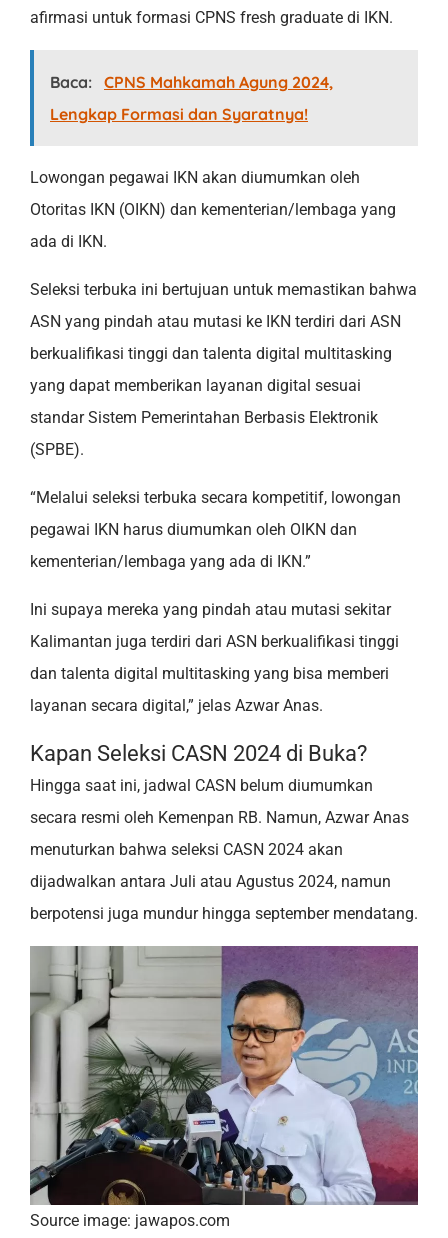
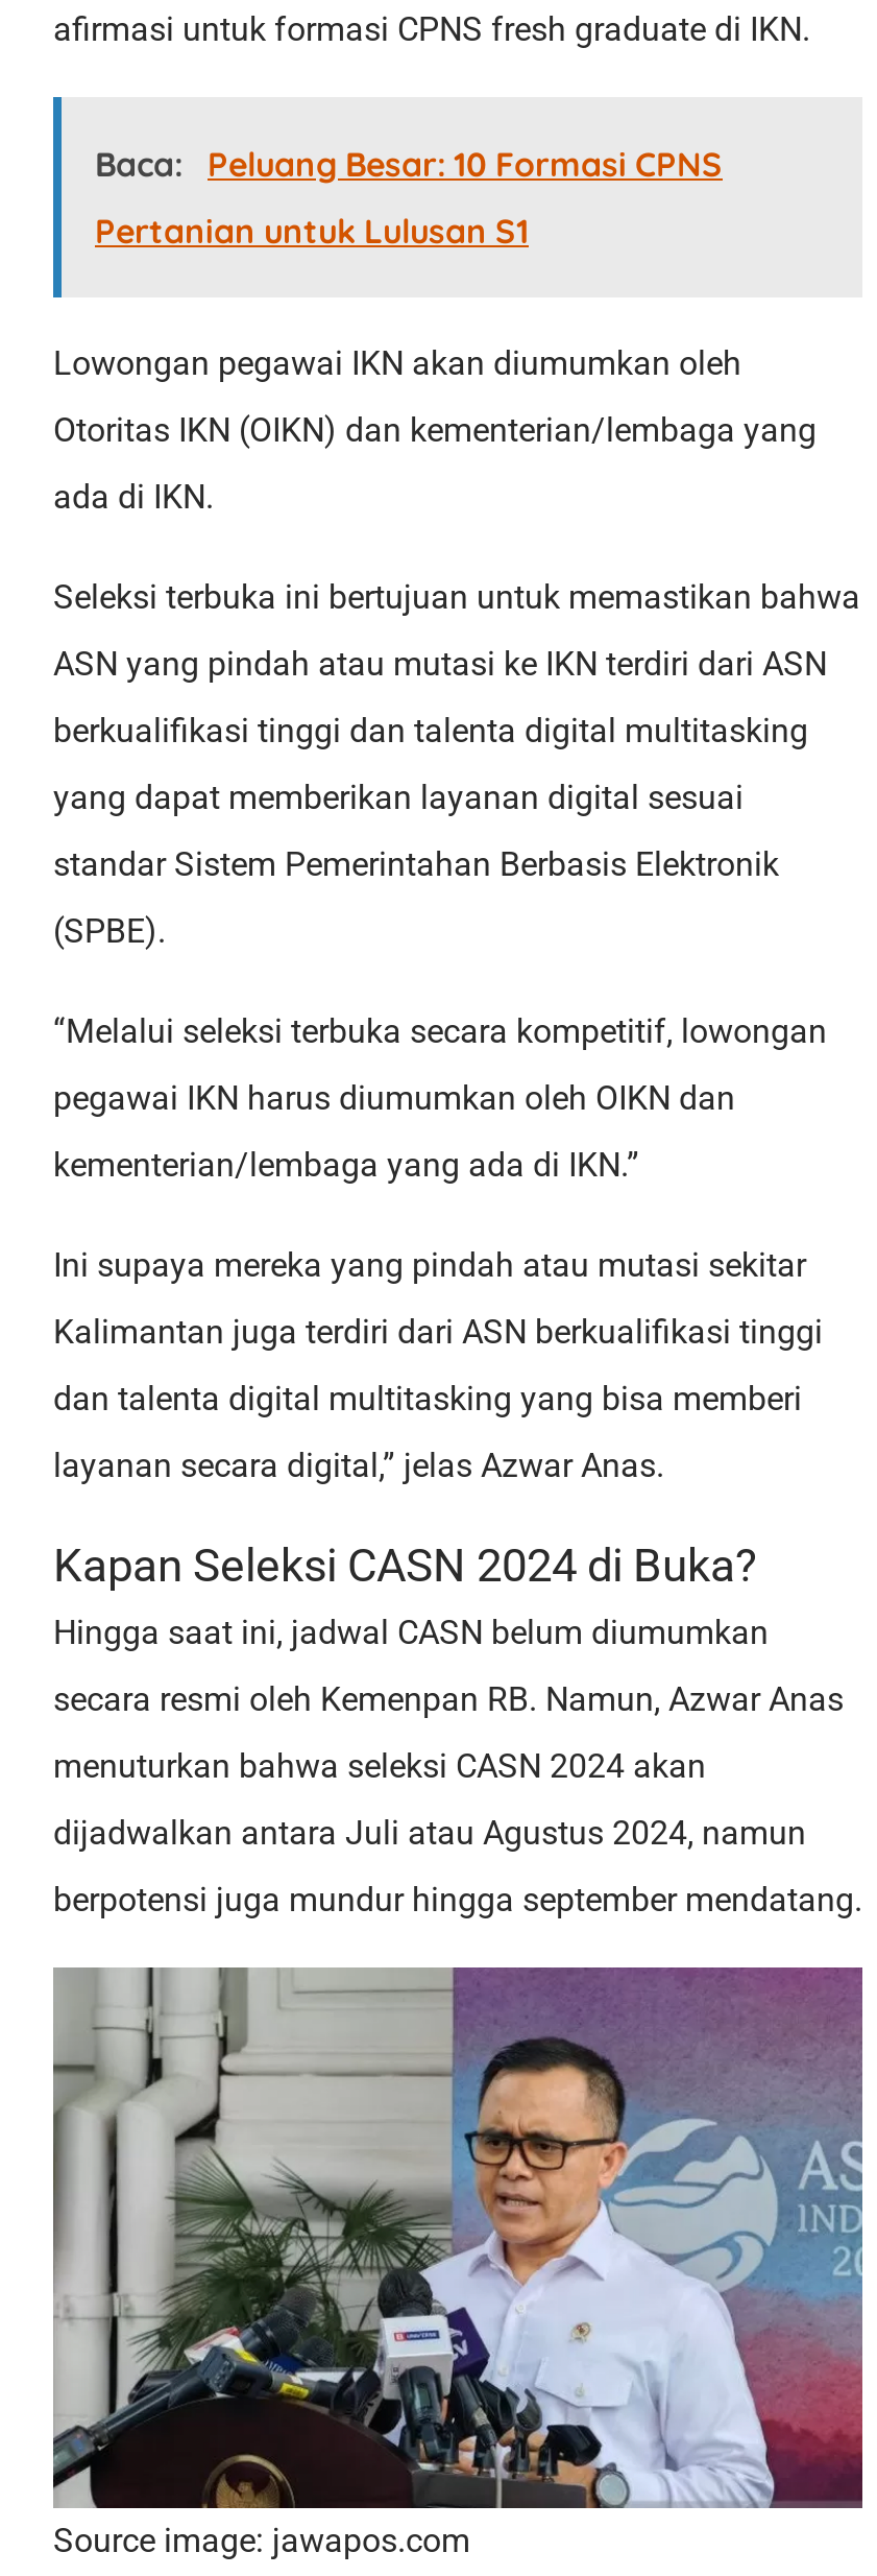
[50,72,333,92] Baca: CPNS Mahkamah Agung 2024, -> [95,144,723,185] Baca: Peluang Besar: 10 Formasi CPNS
[50,104,308,124] Lengkap Formasi dan Syaratnya! -> [95,210,529,252] Pertanian untuk Lulusan S1

